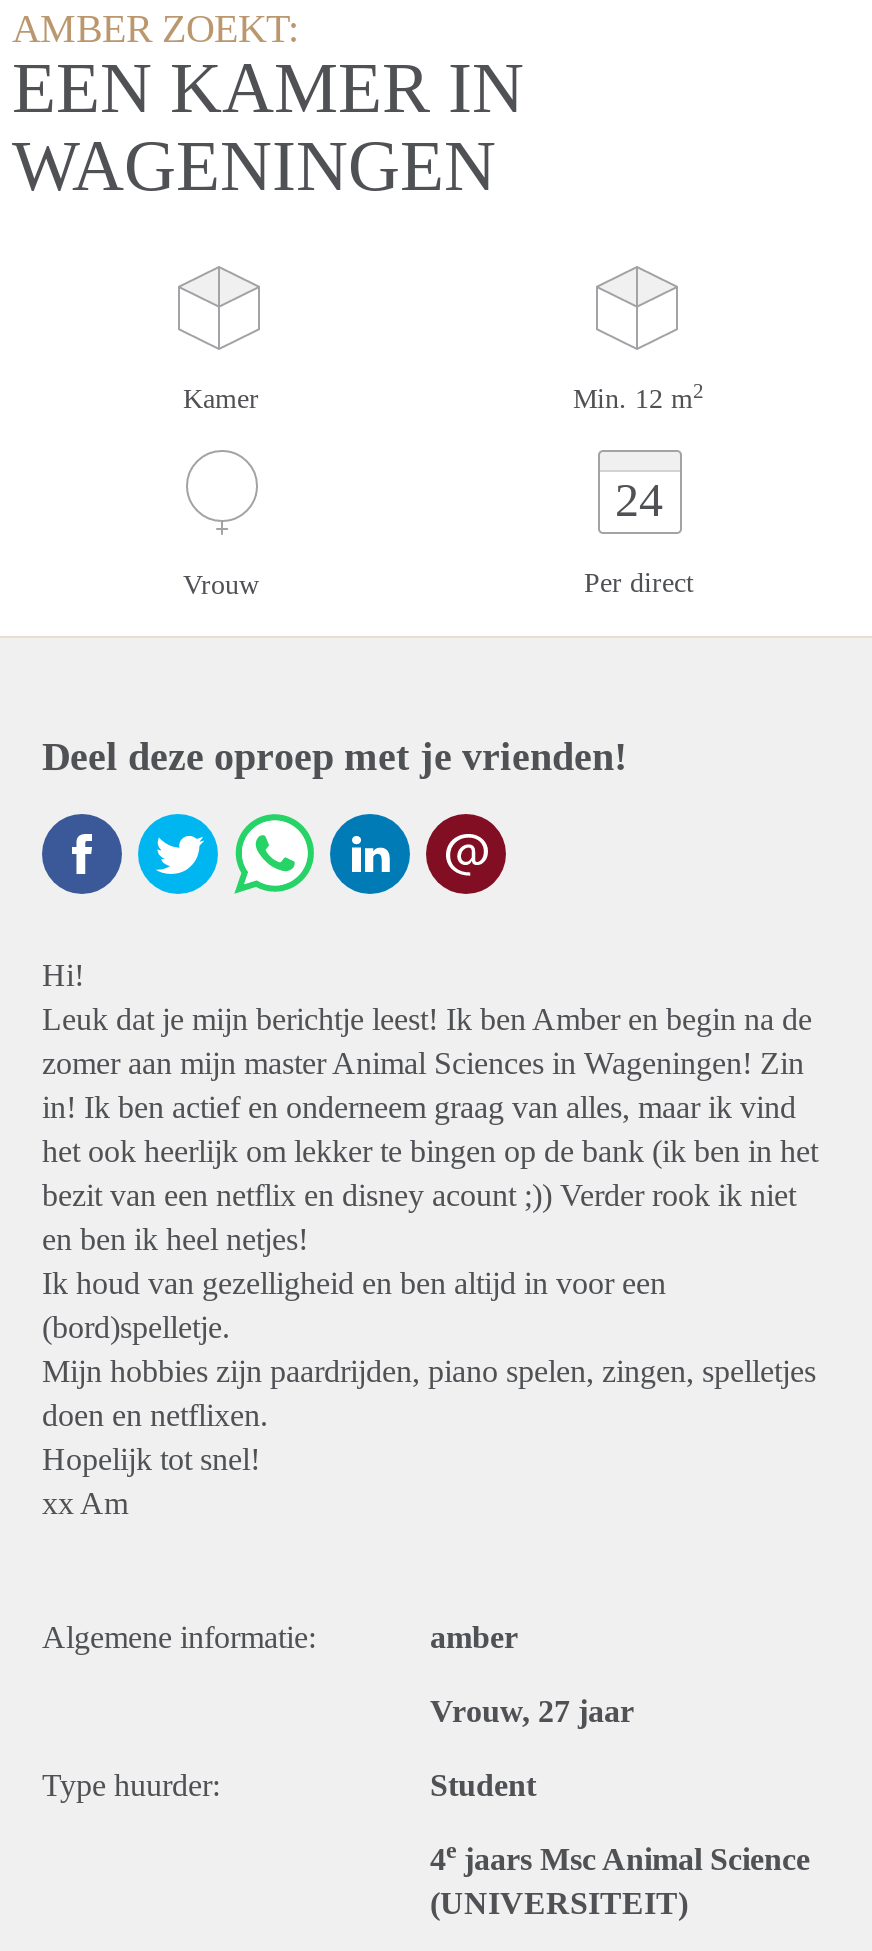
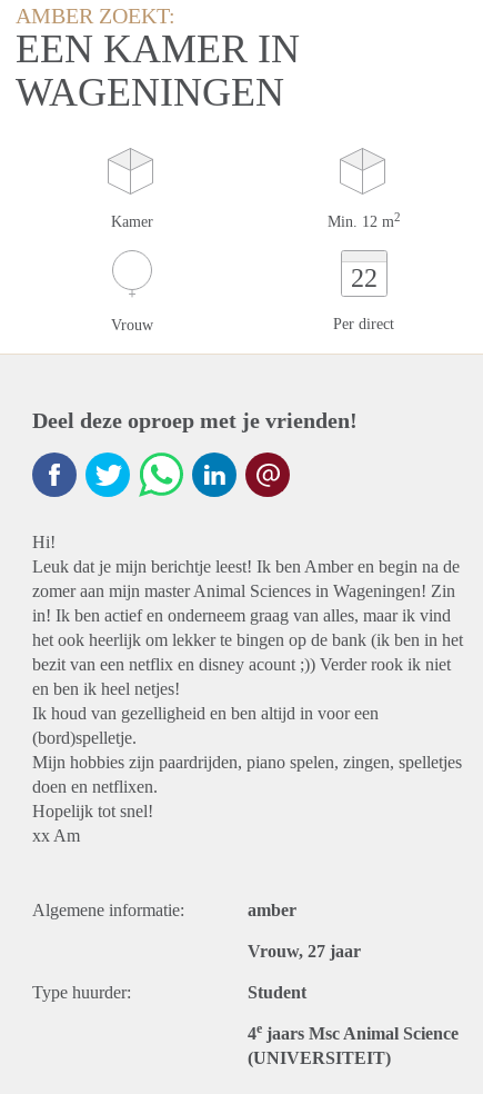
[615,474,663,526] 24 -> [350,263,377,292] 22

